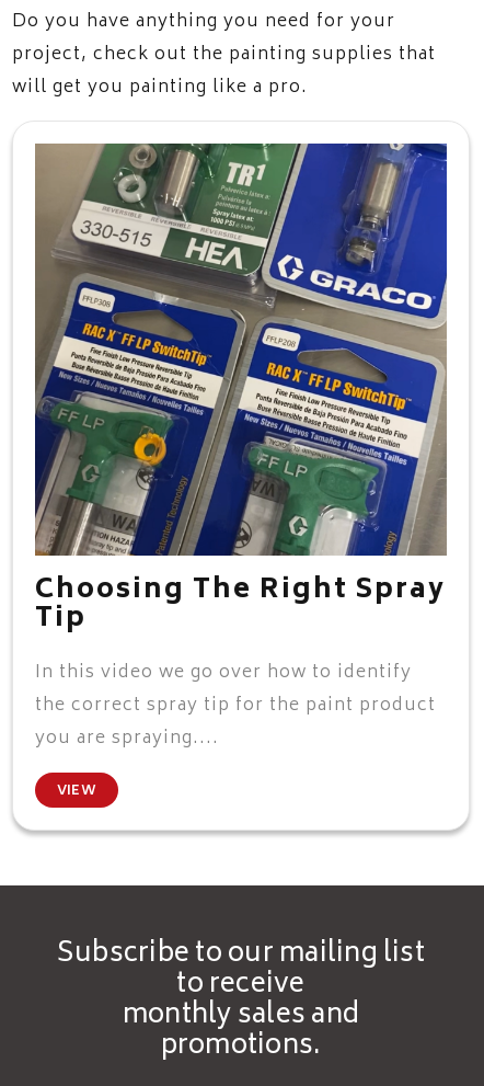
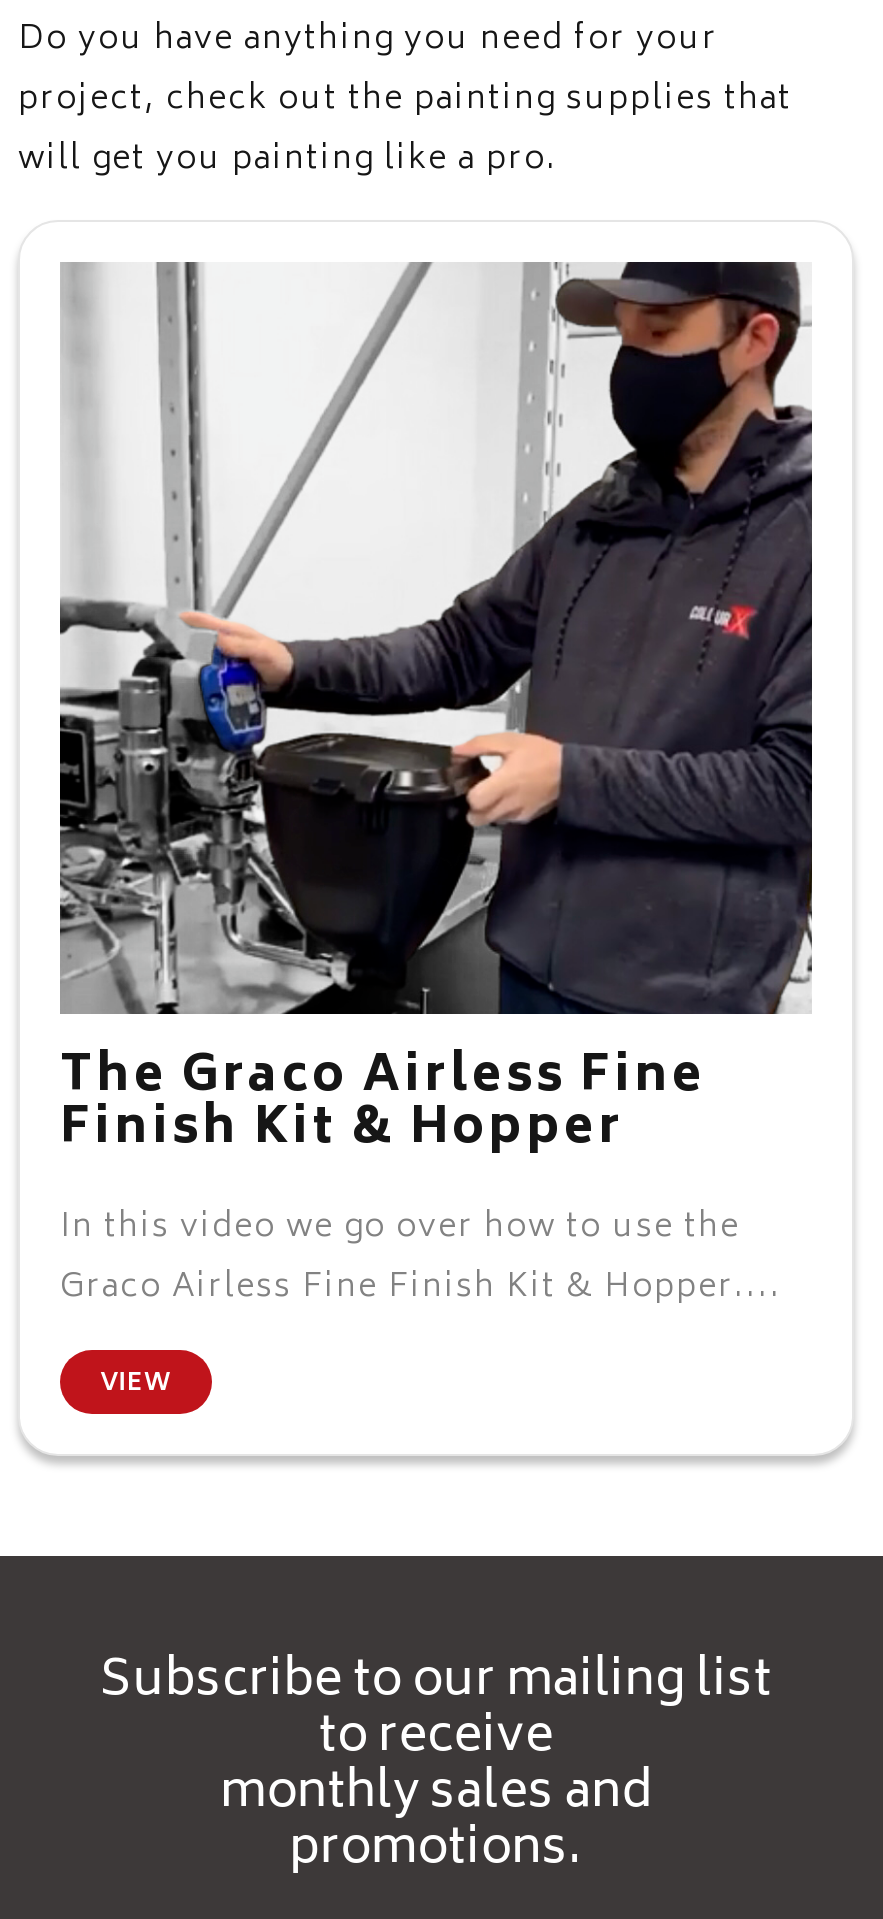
[35,142,448,754] [image] | Choosing The Right Spray | Tip | In this video we go over how to identify | the correct spray tip for the paint product | you are spraying.... -> [60,260,814,1316] [image] | The Graco Airless Fine | Finish Kit & Hopper | In this video we go over how to use the | Graco Airless Fine Finish Kit & Hopper....

